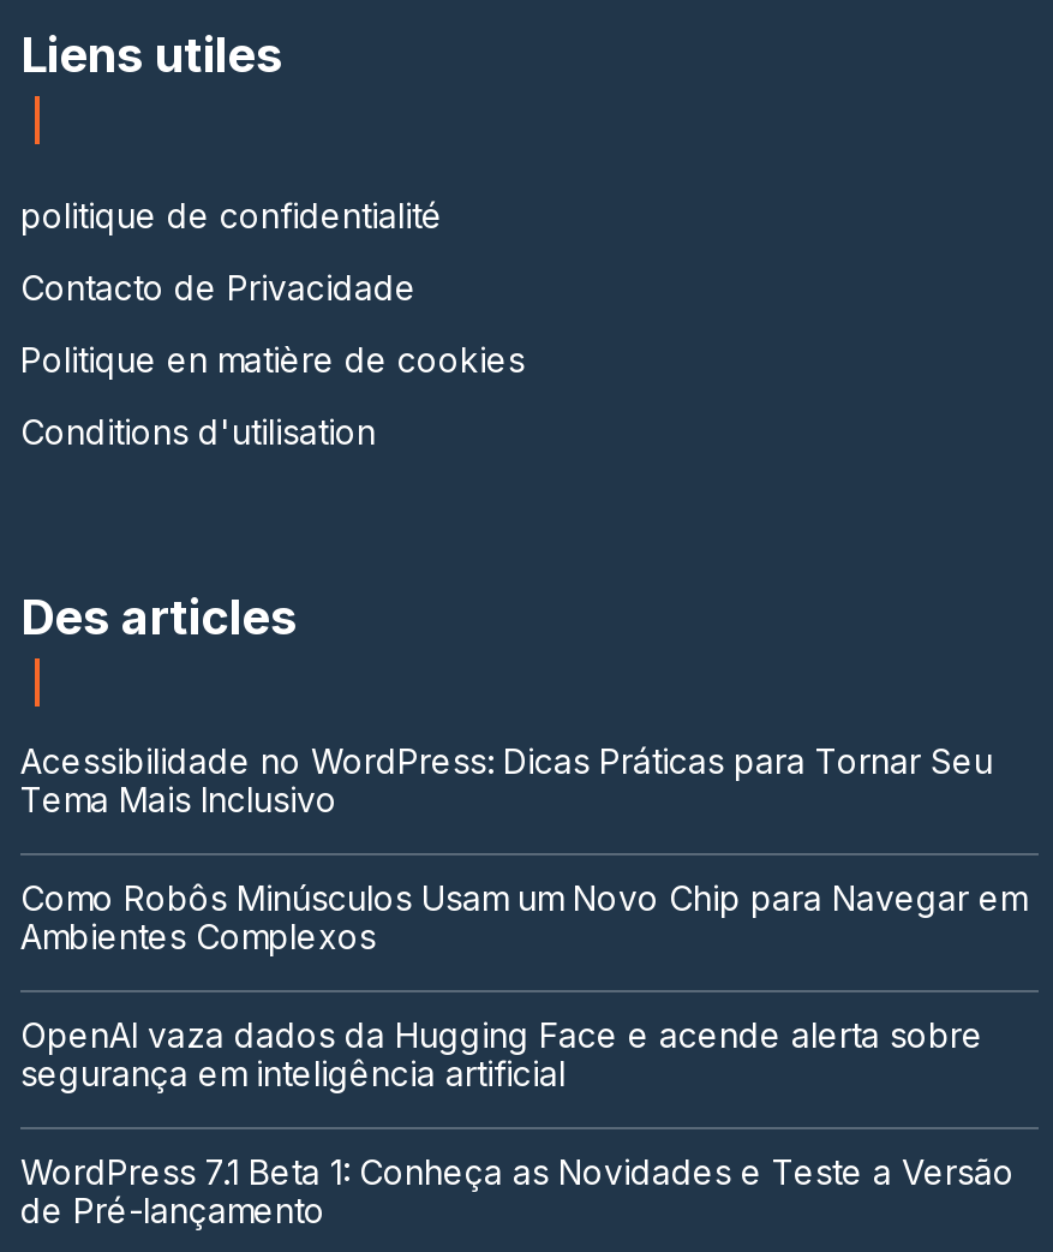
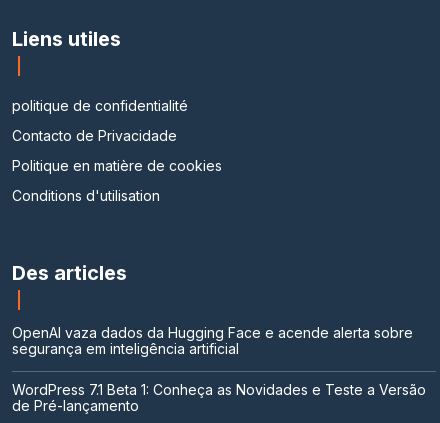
[20,740,1027,956] Acessibilidade no WordPress: Dicas Práticas para Tornar Seu | Tema Mais Inclusivo | Como Robôs Minúsculos Usam um Novo Chip para Navegar em | Ambientes Complexos -> none

